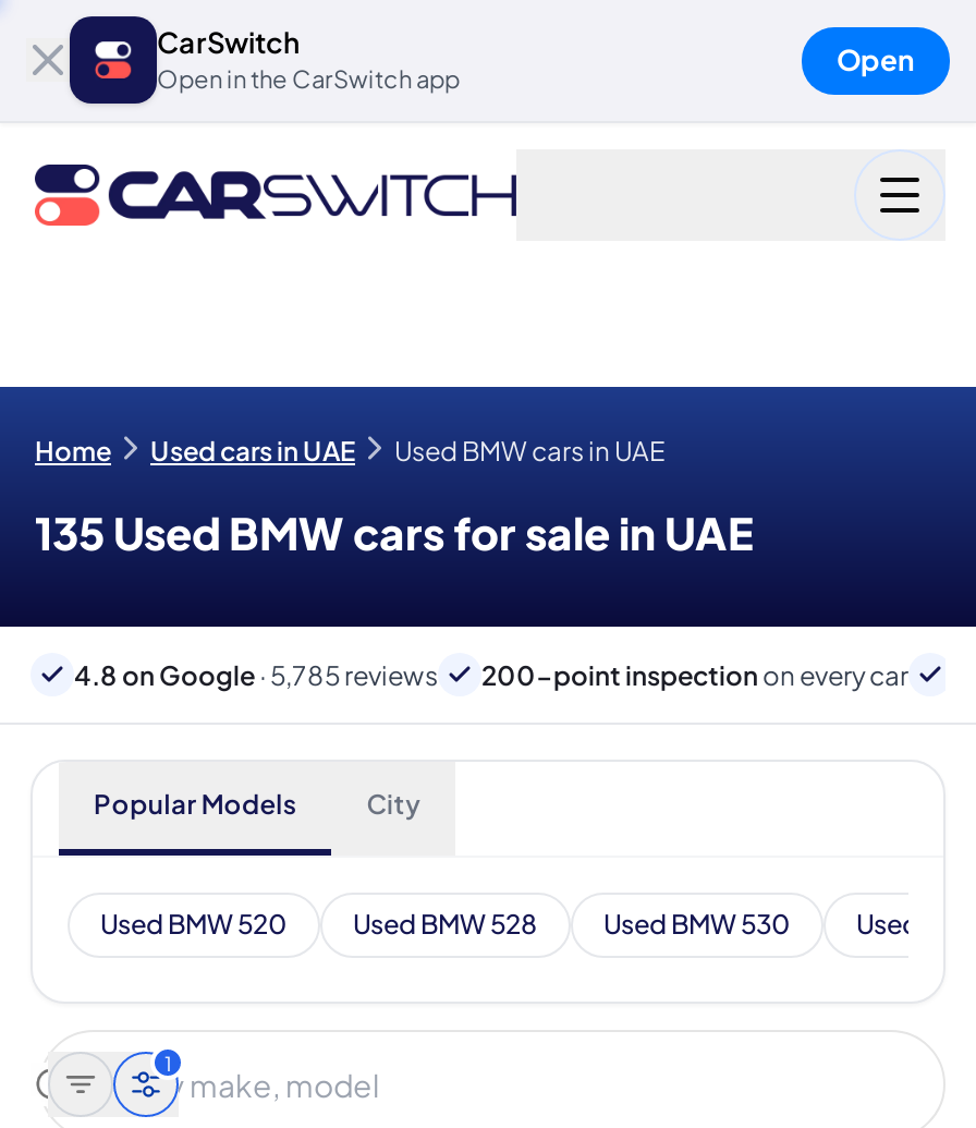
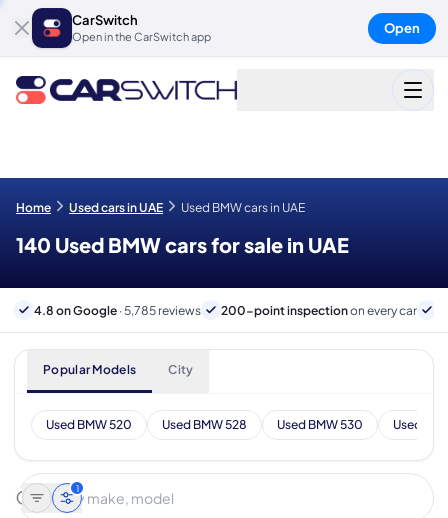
[35,505,754,559] 135 Used BMW cars for sale in UAE -> [16,232,349,257] 140 Used BMW cars for sale in UAE

